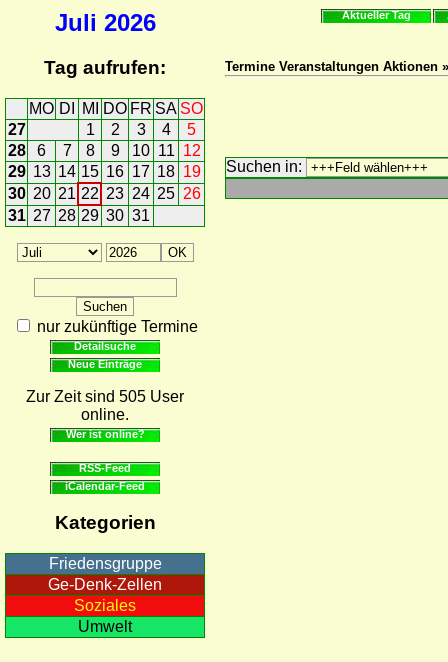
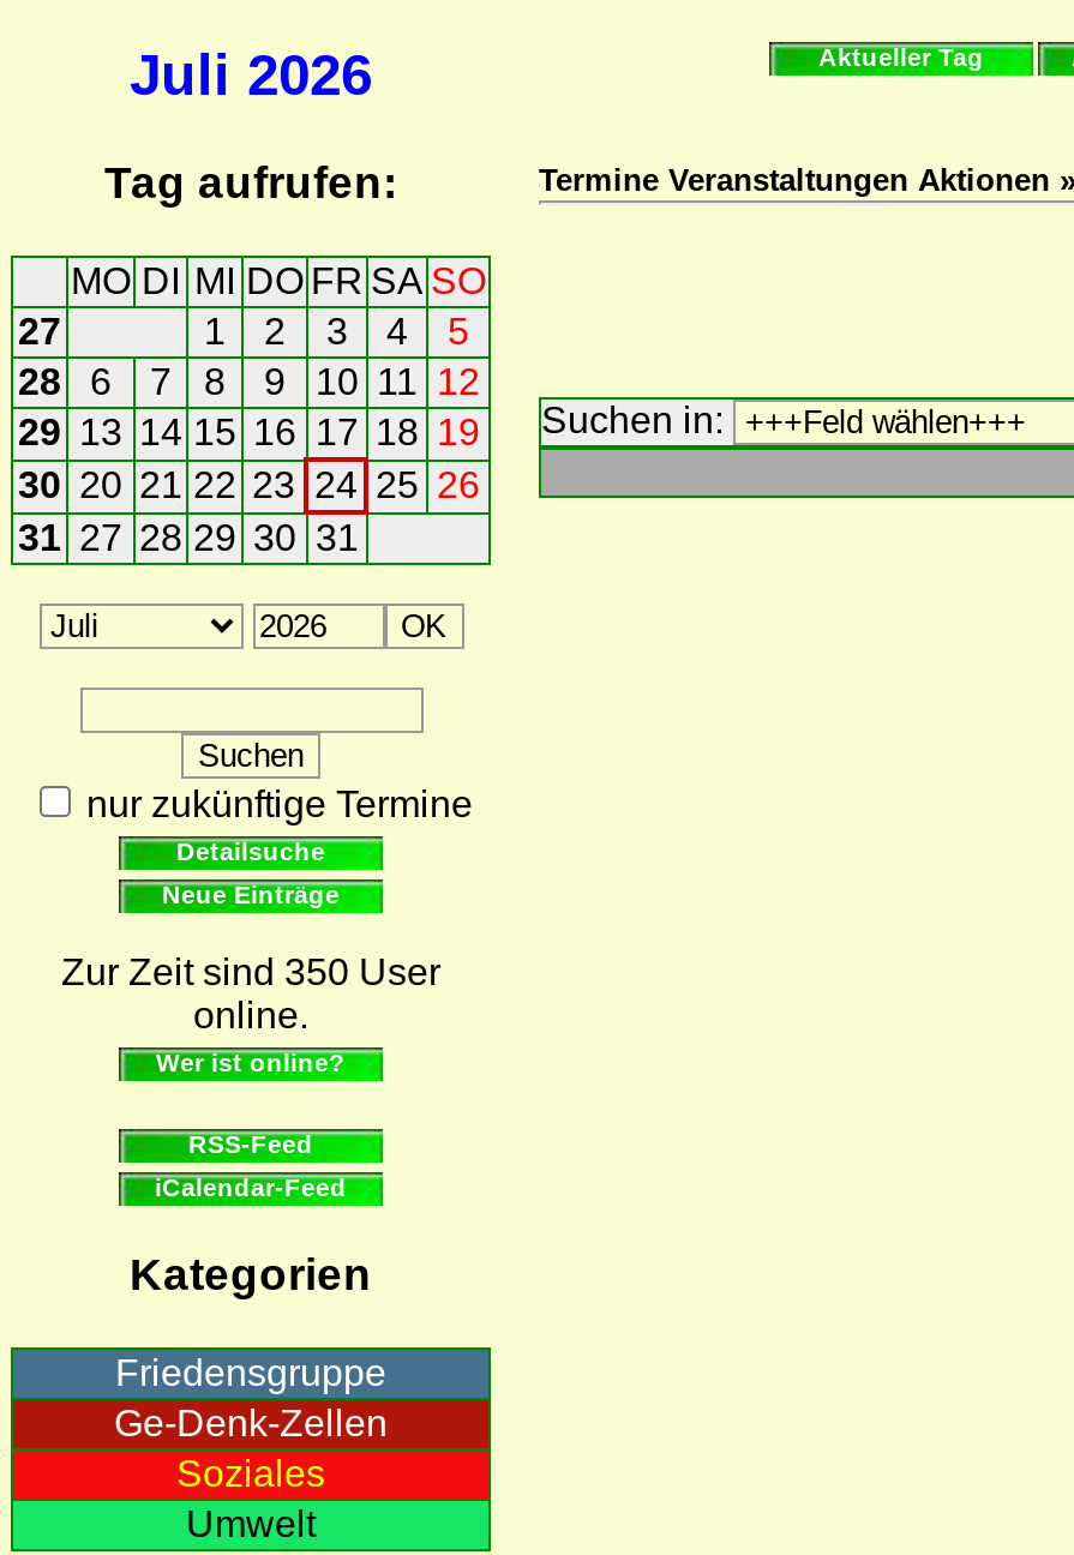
[26,387,184,404] Zur Zeit sind 505 User -> [61,950,440,991] Zur Zeit sind 350 User

